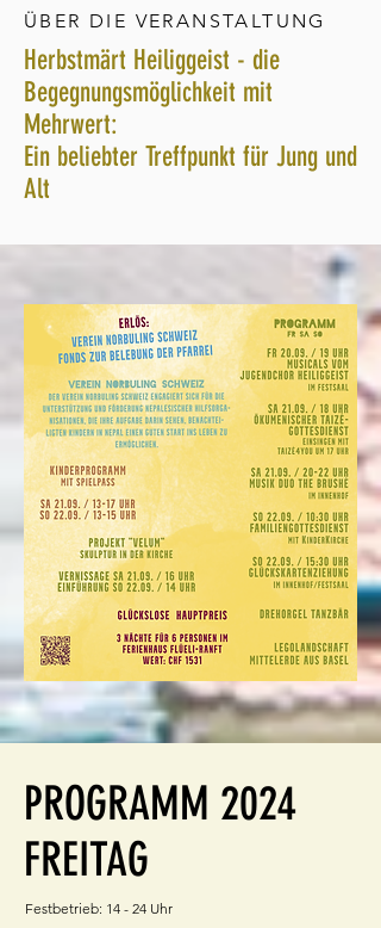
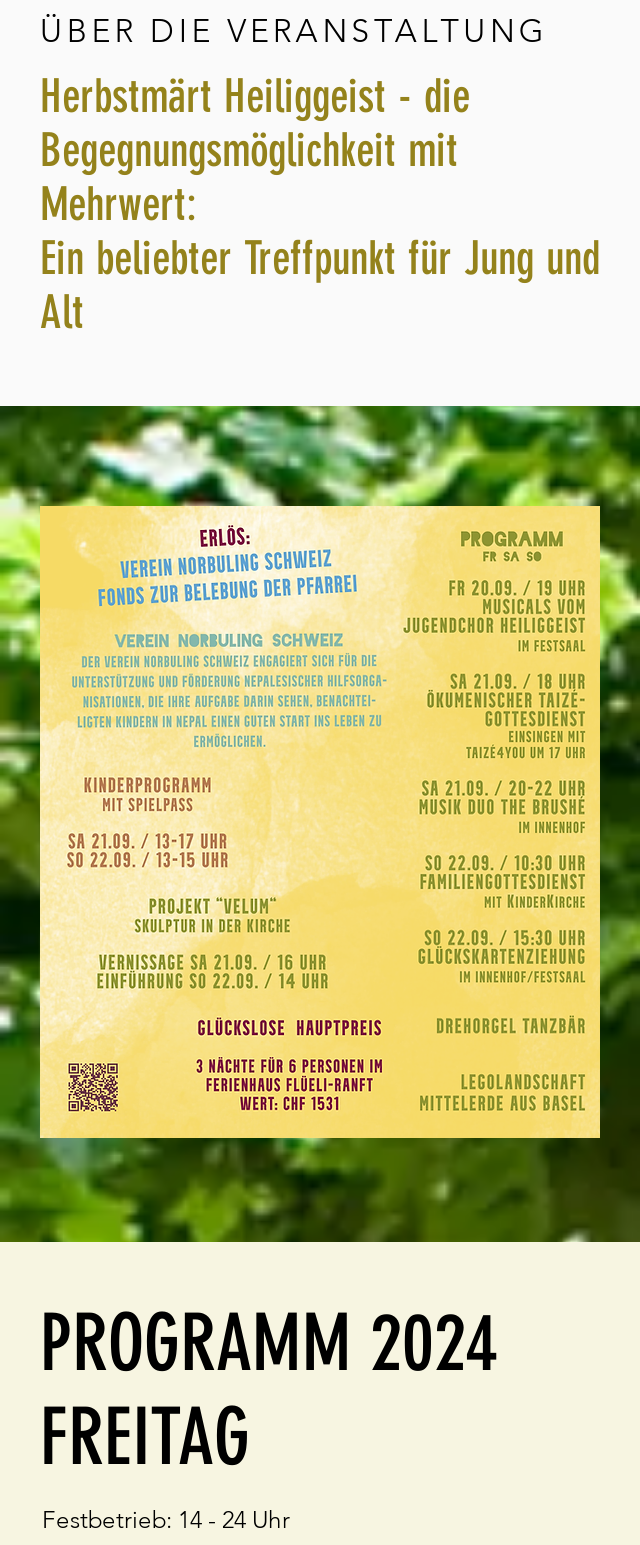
[4,245,377,744] [image] -> [6,404,634,1244] [image]

